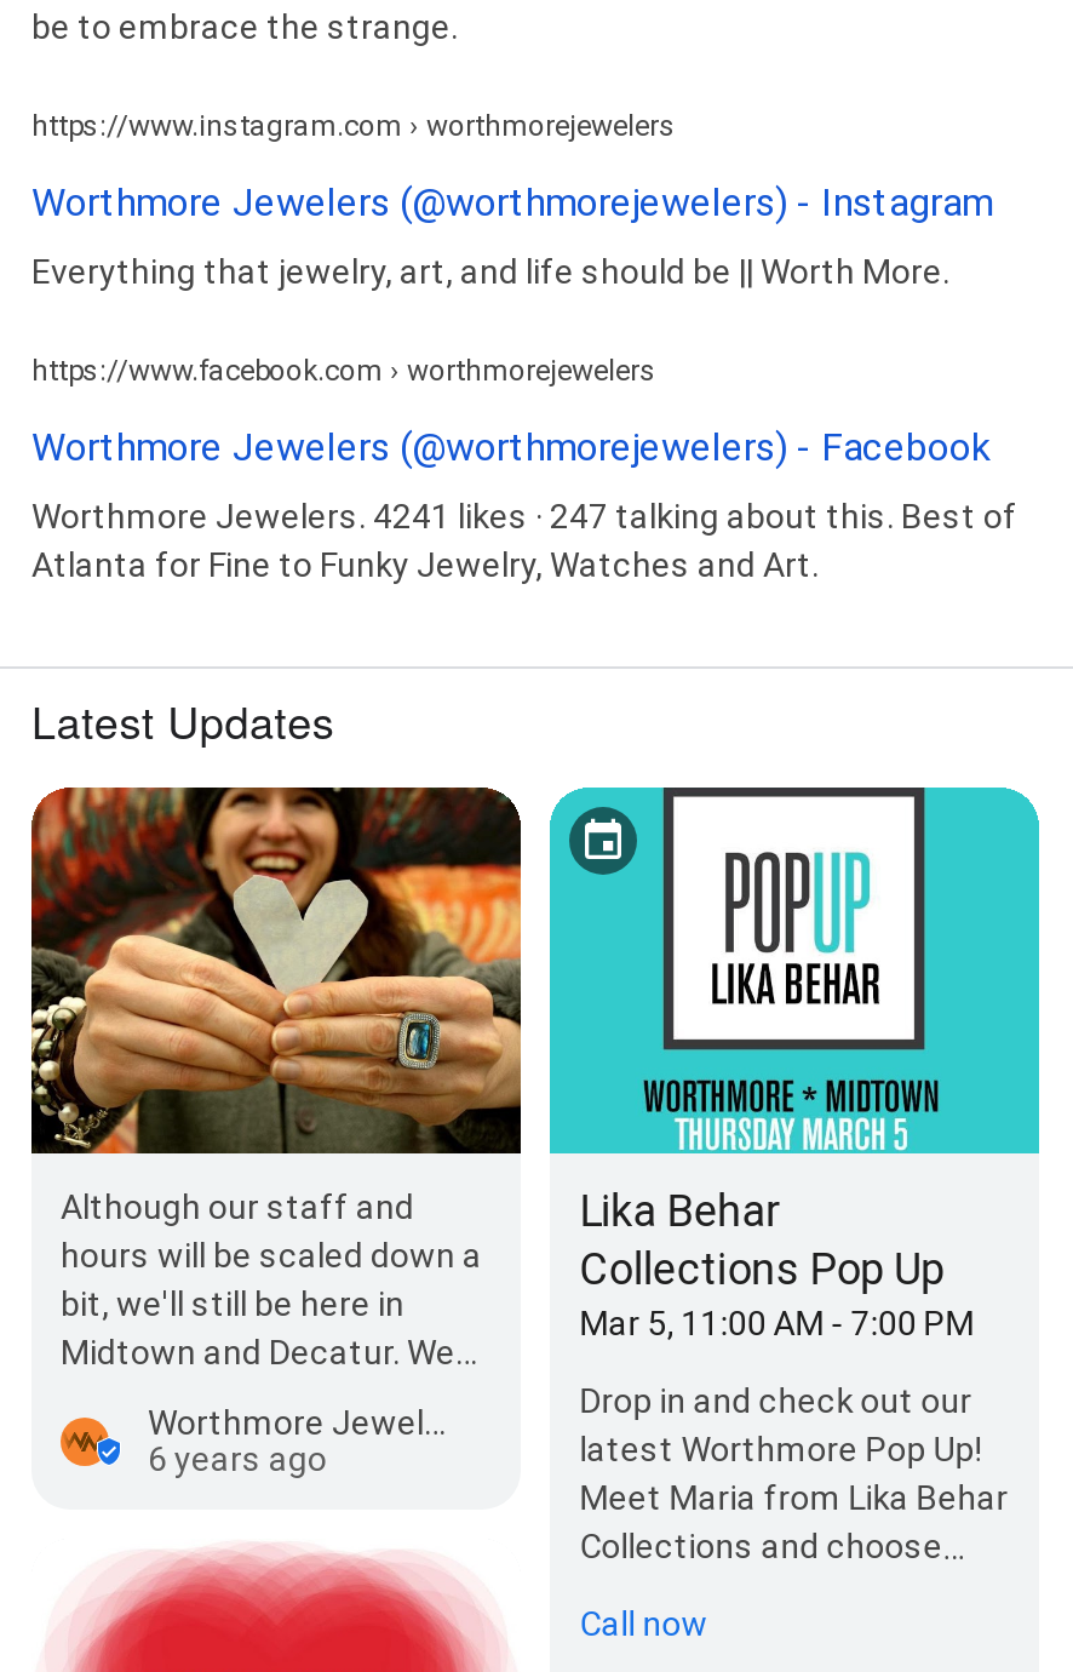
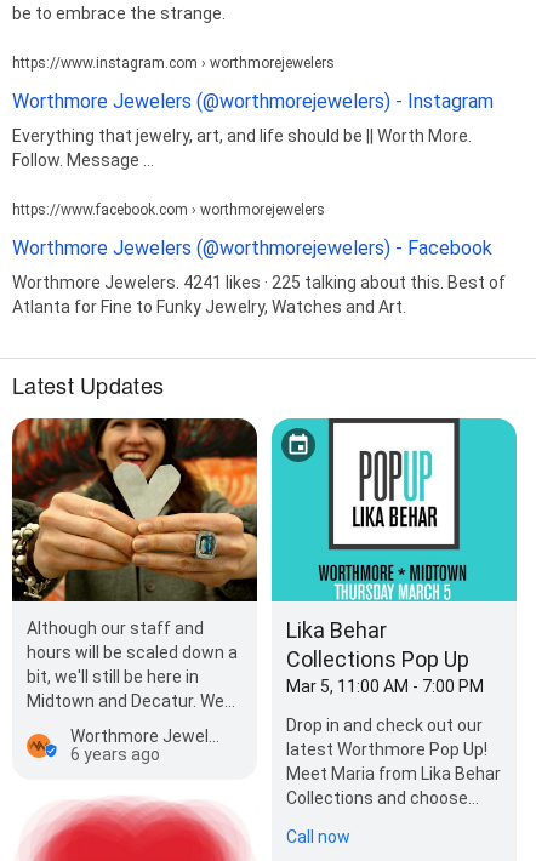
none -> [12,150,154,169] Follow. Message ...
[31,496,1017,535] Worthmore Jewelers. 4241 likes · 247 talking about this. Best of -> [12,272,506,292] Worthmore Jewelers. 4241 likes · 225 talking about this. Best of

